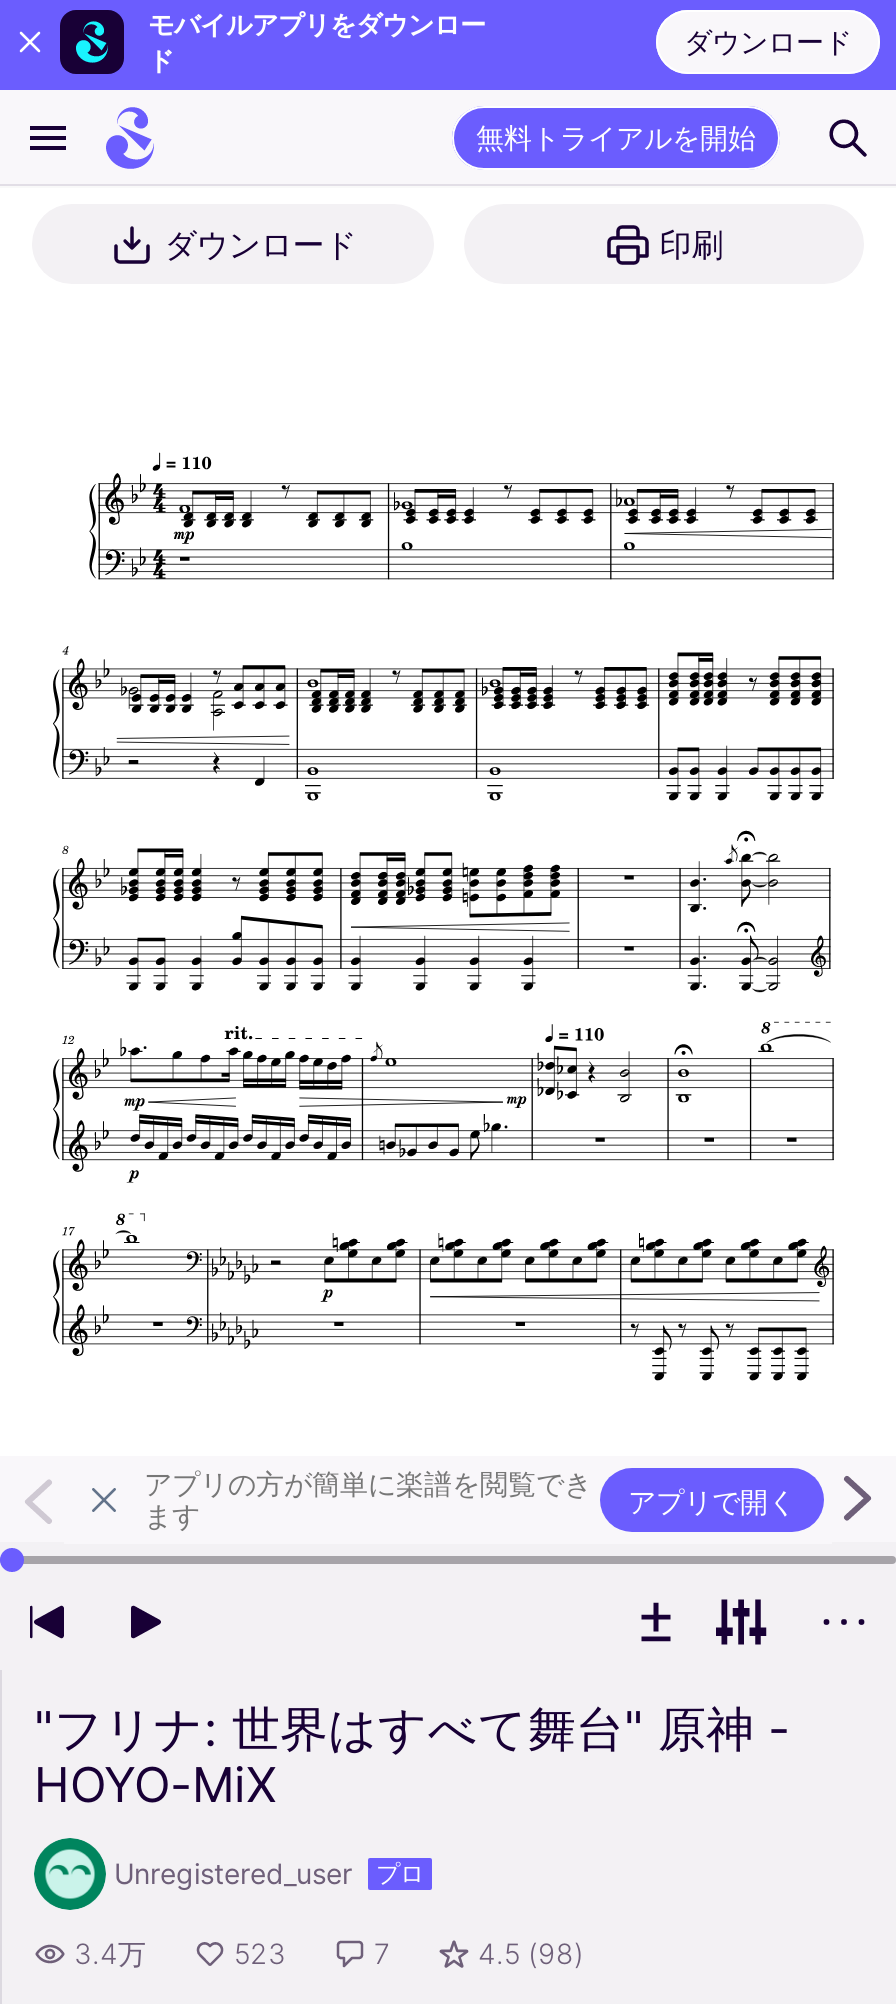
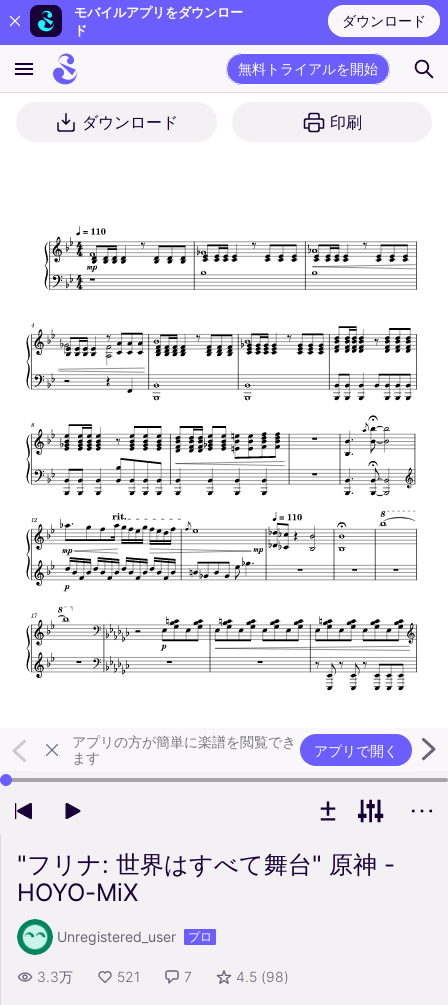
[74,1935,146,1969] 3.4万 -> [37,967,73,984] 3.3万
[234,1935,286,1969] 523 -> [117,967,140,984] 521

